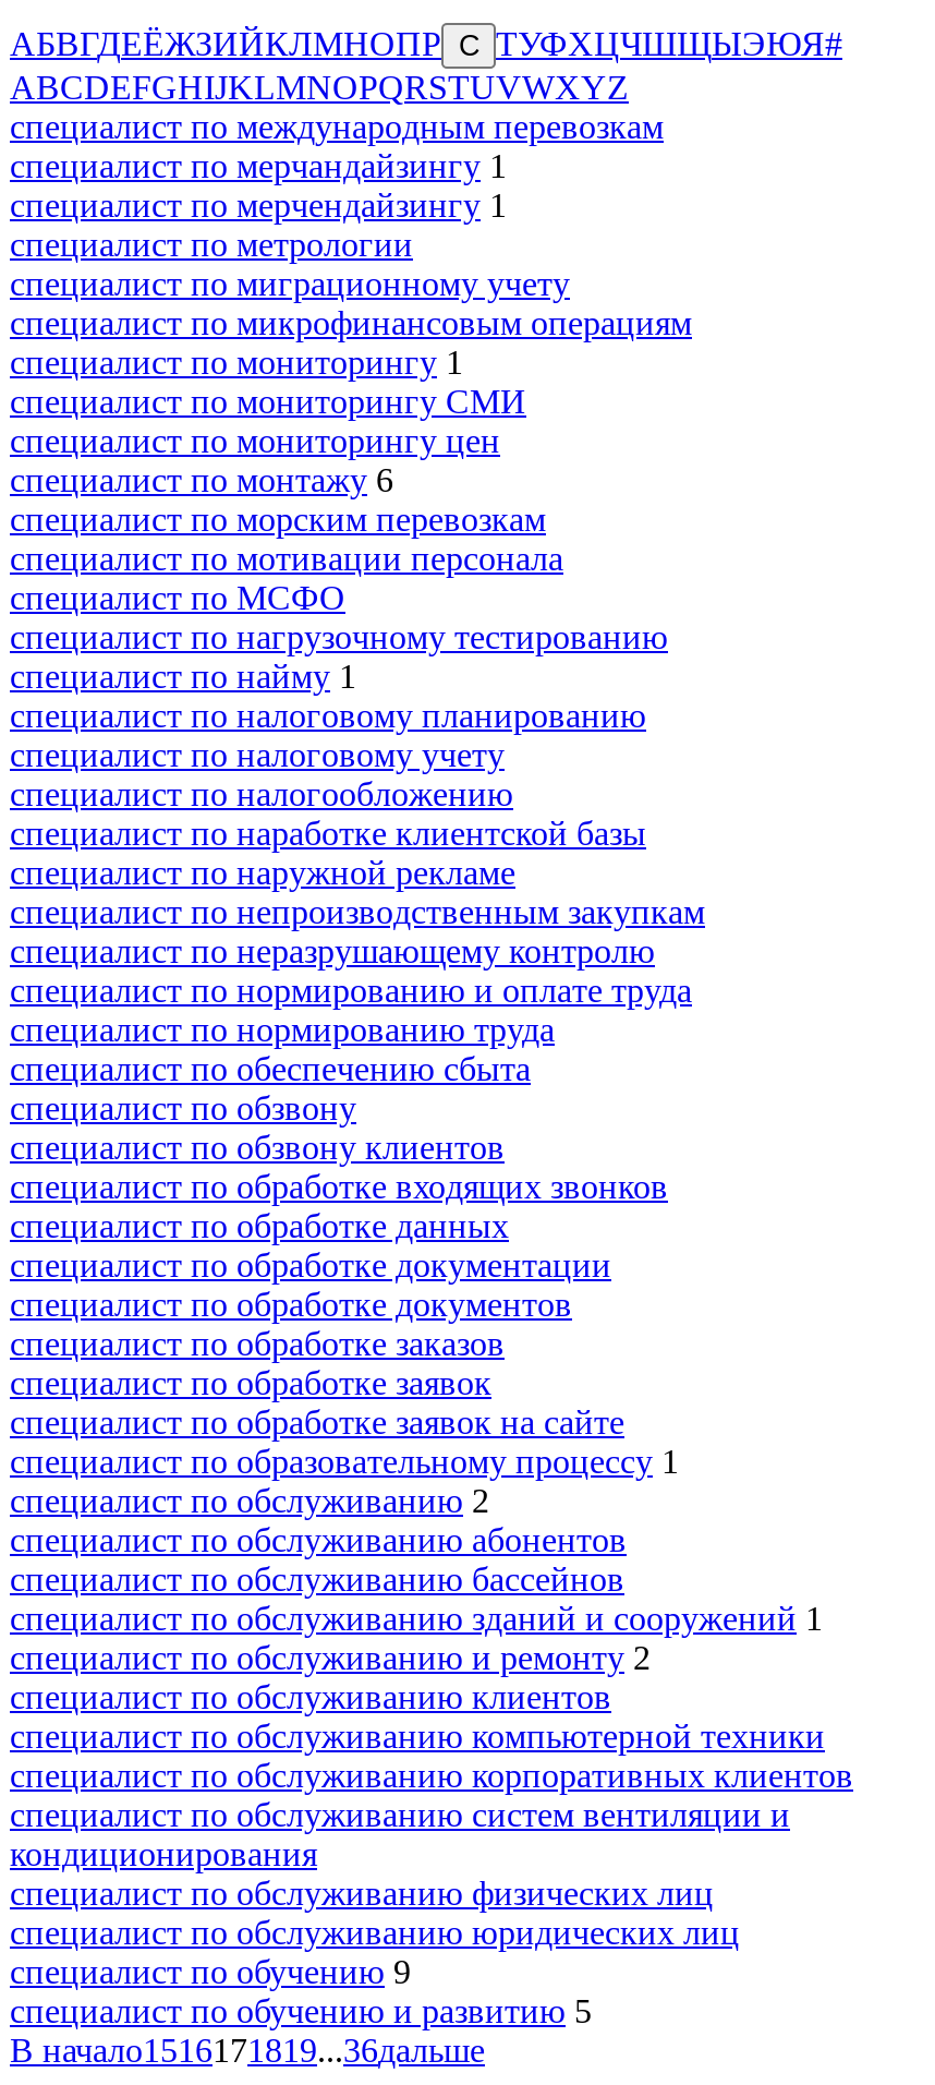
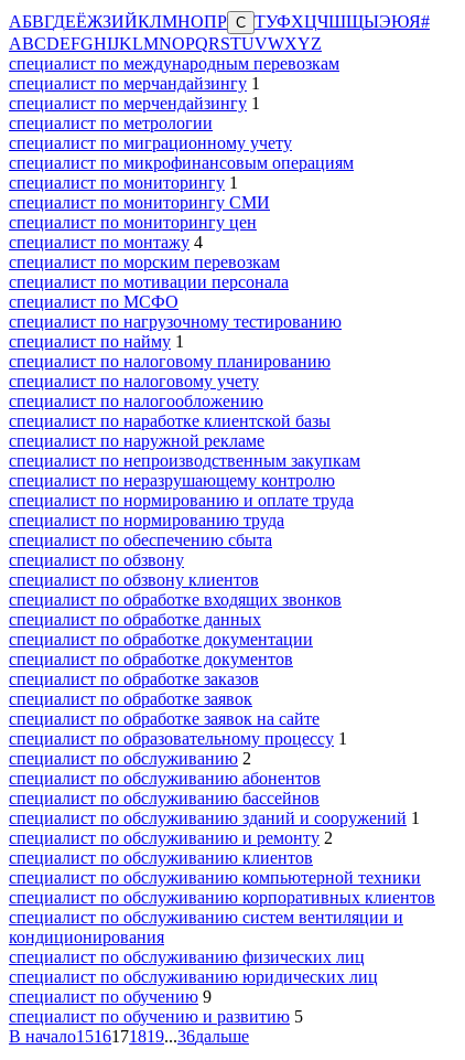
[10,461,393,498] специалист по монтажу 6 -> [9,233,203,251] специалист по монтажу 4

